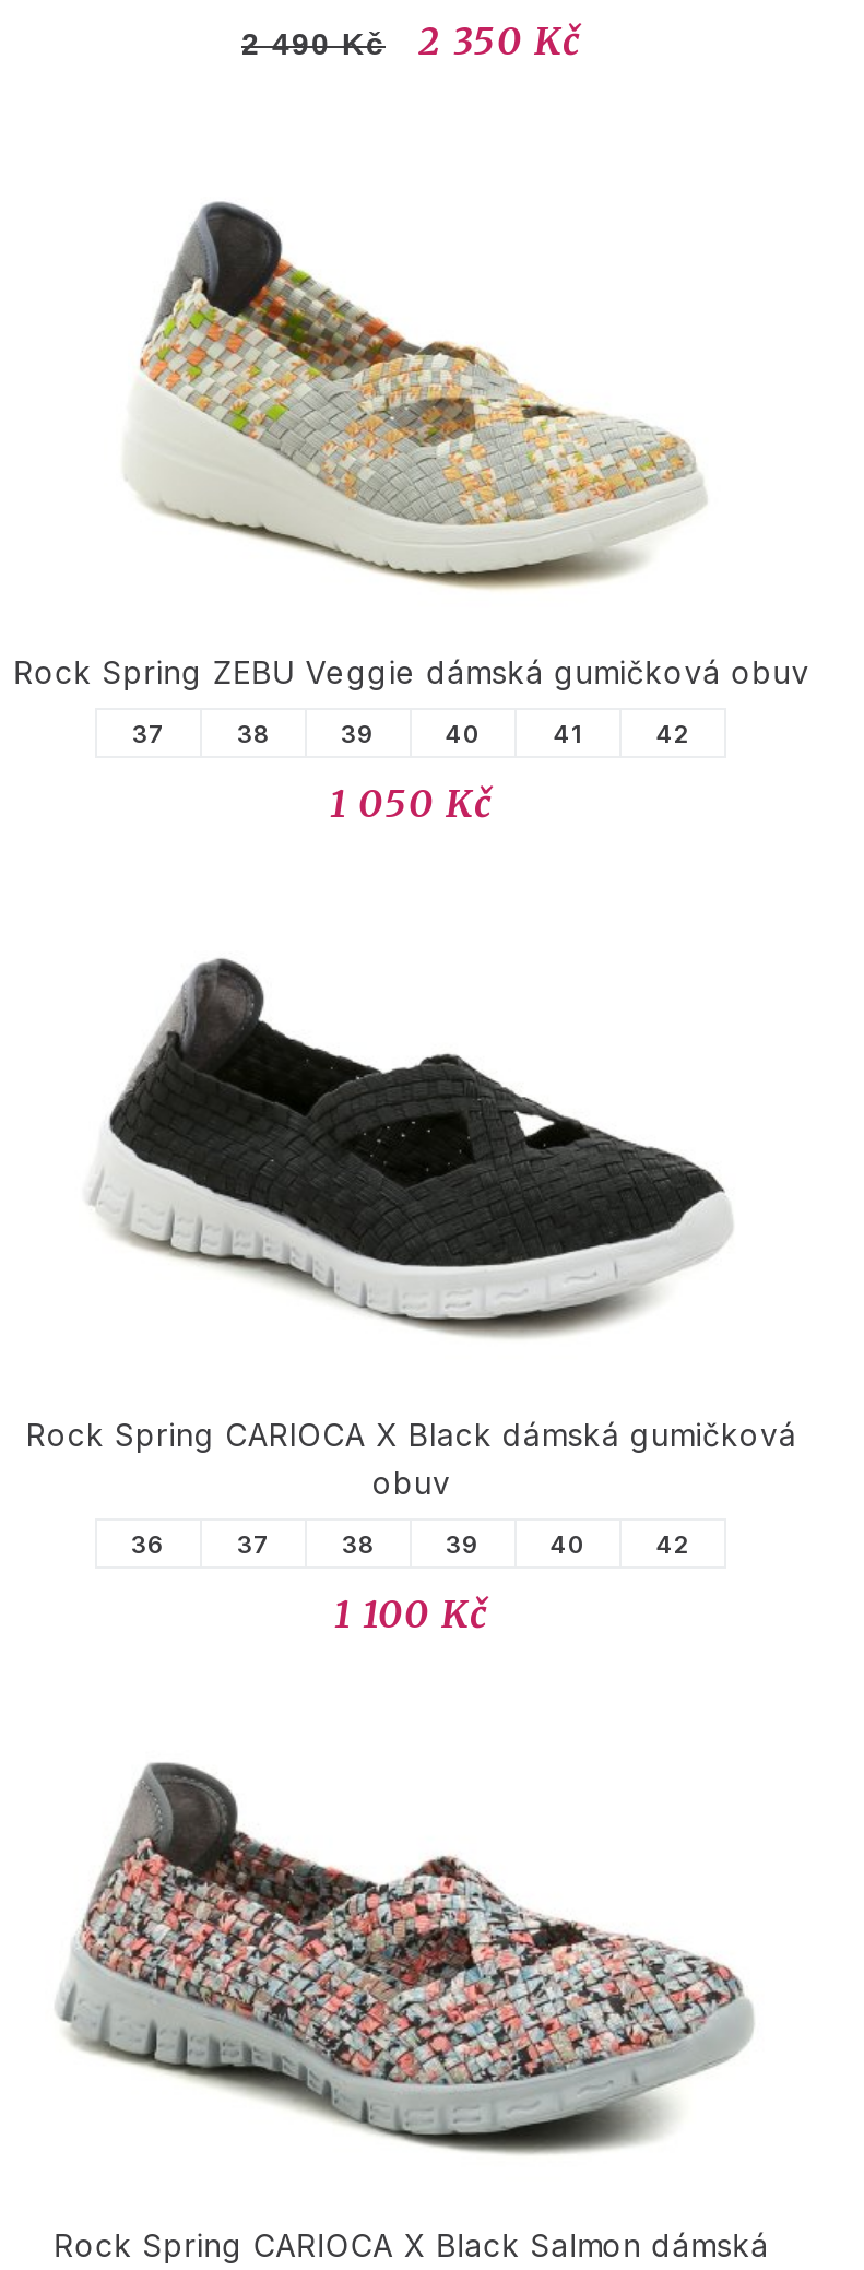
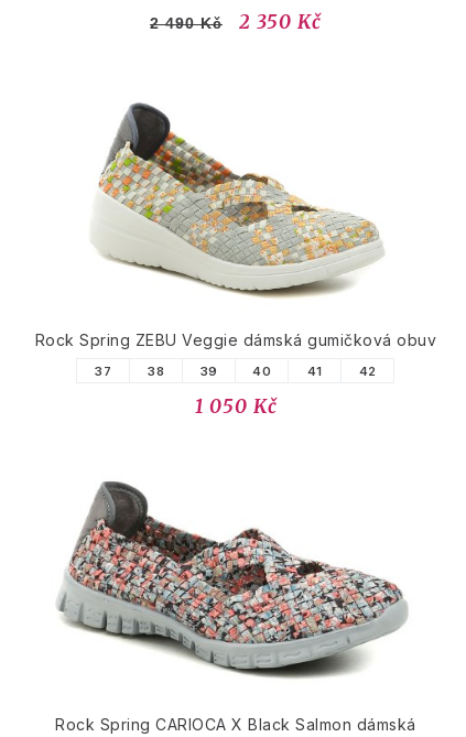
[26,957,797,1639] [image] | Rock Spring CARIOCA X Black dámská gumičková | obuv | 36 | 37 | 38 | 39 | 40 | 42 | 1 100 Kč -> none

